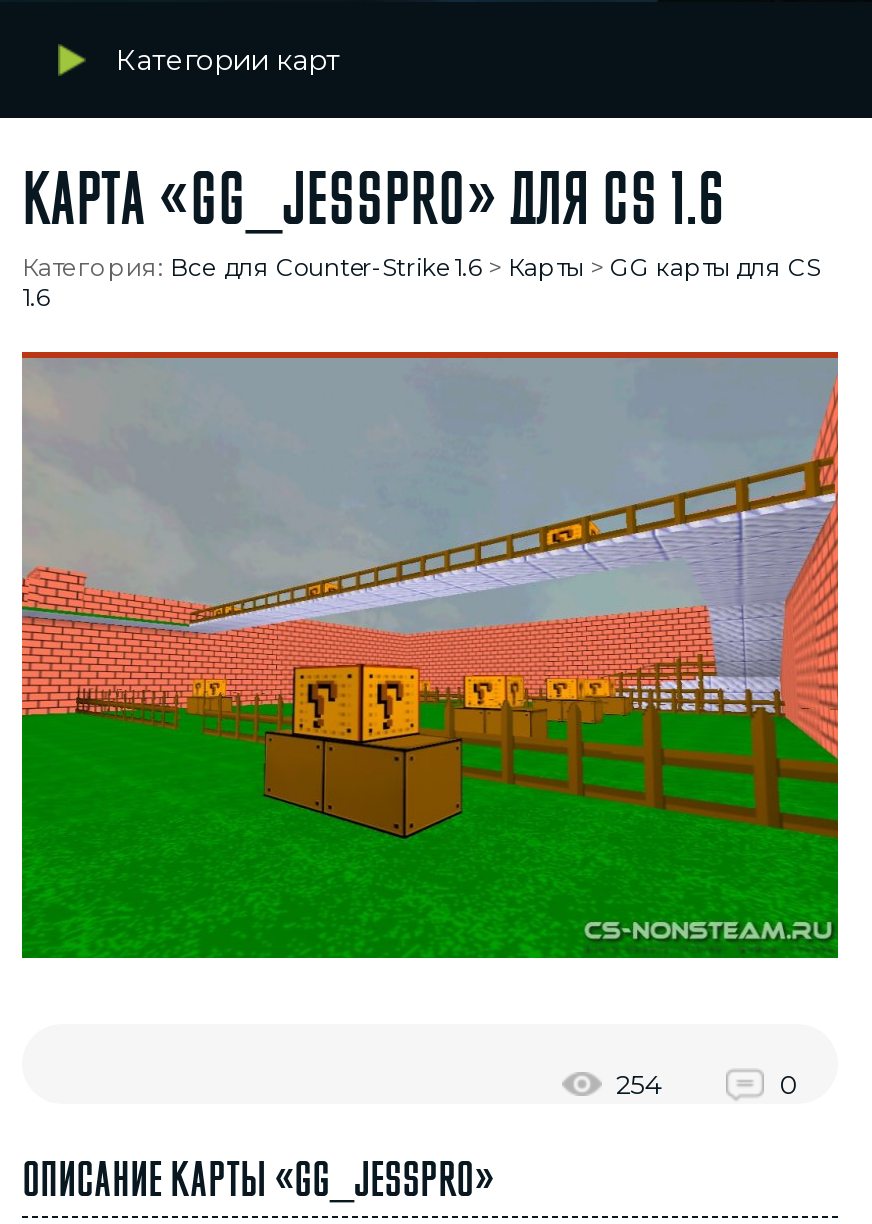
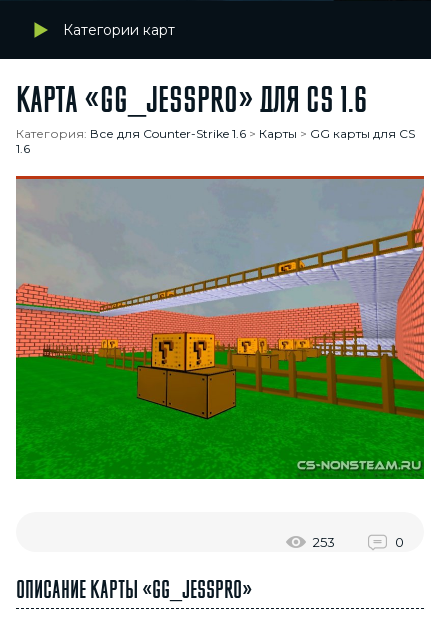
[616,1067,660,1099] 254 -> [313,534,335,550] 253

